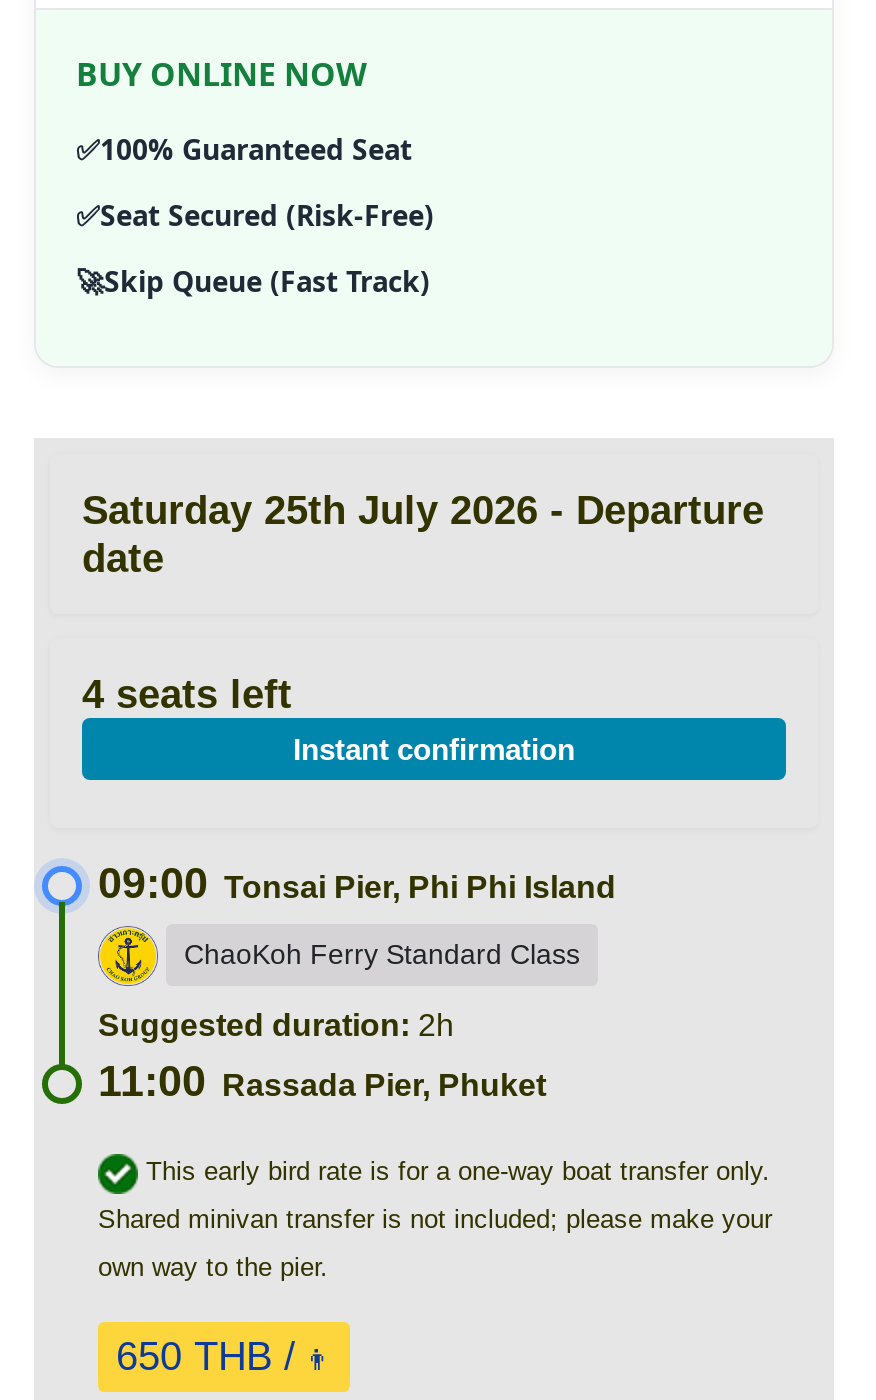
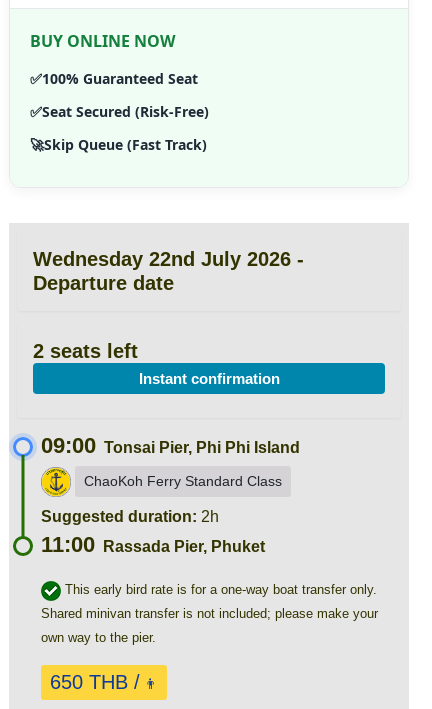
[82,488,764,580] Saturday 25th July 2026 - Departure | date -> [33,248,304,294] Wednesday 22nd July 2026 - | Departure date
[82,672,292,716] 4 seats left -> [33,340,138,362] 2 seats left

